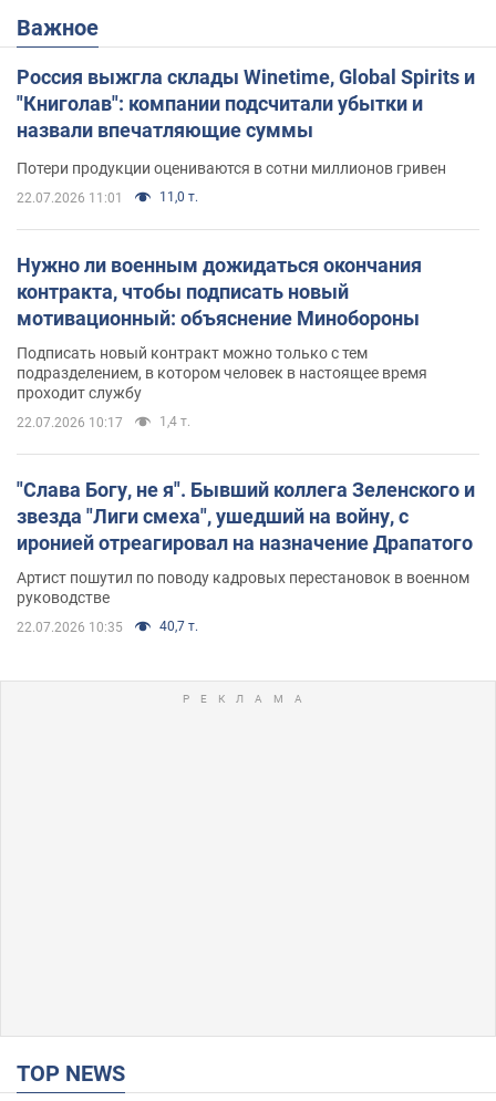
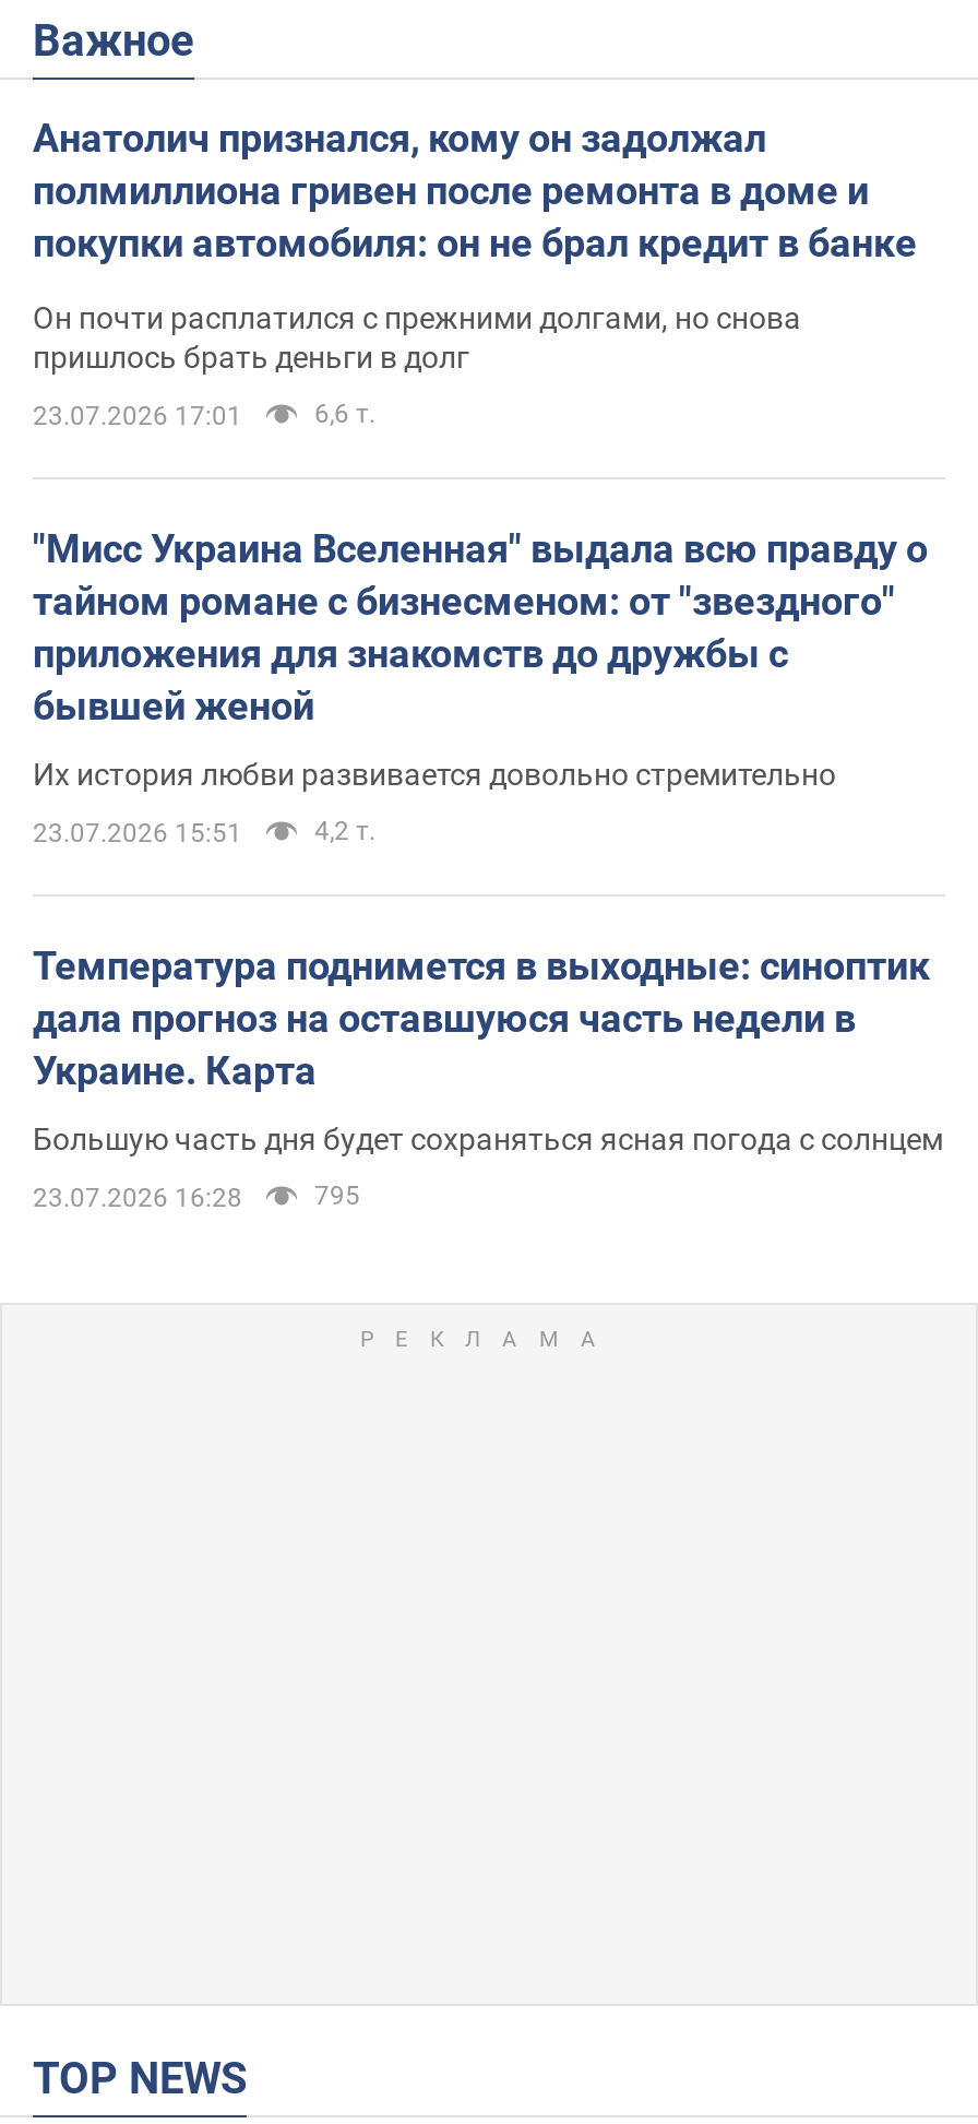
[17,65,475,141] Россия выжгла склады Winetime, Global Spirits и | "Книголав": компании подсчитали убытки и | назвали впечатляющие суммы -> [33,114,917,265] Анатолич признался, кому он задолжал | полмиллиона гривен после ремонта в доме и | покупки автомобиля: он не брал кредит в банке
[17,159,446,177] Потери продукции оцениваются в сотни миллионов гривен -> [33,300,801,374] Он почти расплатился с прежними долгами, но снова | пришлось брать деньги в долг
[17,189,198,205] 22.07.2026 11:01 | 11,0 т. -> [33,398,375,431] 23.07.2026 17:01 | 6,6 т.
[17,253,422,329] Нужно ли военным дожидаться окончания | контракта, чтобы подписать новый | мотивационный: объяснение Минобороны -> [33,525,928,728] "Мисс Украина Вселенная" выдала всю правду о | тайном романе с бизнесменом: от "звездного" | приложения для знакомств до дружбы с | бывшей женой
[17,344,427,401] Подписать новый контракт можно только с тем | подразделением, в котором человек в настоящее время | проходит службу -> [33,756,836,791] Их история любви развивается довольно стремительно
[17,414,190,430] 22.07.2026 10:17 | 1,4 т. -> [33,815,375,848] 23.07.2026 15:51 | 4,2 т.
[17,478,475,554] "Слава Богу, не я". Бывший коллега Зеленского и | звезда "Лиги смеха", ушедший на войну, с | иронией отреагировал на назначение Драпатого -> [33,942,930,1092] Температура поднимется в выходные: синоптик | дала прогноз на оставшуюся часть недели в | Украине. Карта
[17,568,469,606] Артист пошутил по поводу кадровых перестановок в военном | руководстве -> [33,1121,943,1156] Большую часть дня будет сохраняться ясная погода с солнцем
[17,618,198,635] 22.07.2026 10:35 | 40,7 т. -> [33,1180,360,1213] 23.07.2026 16:28 | 795

